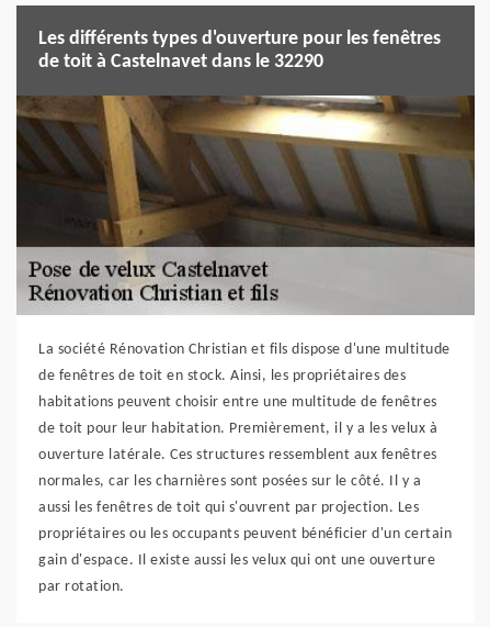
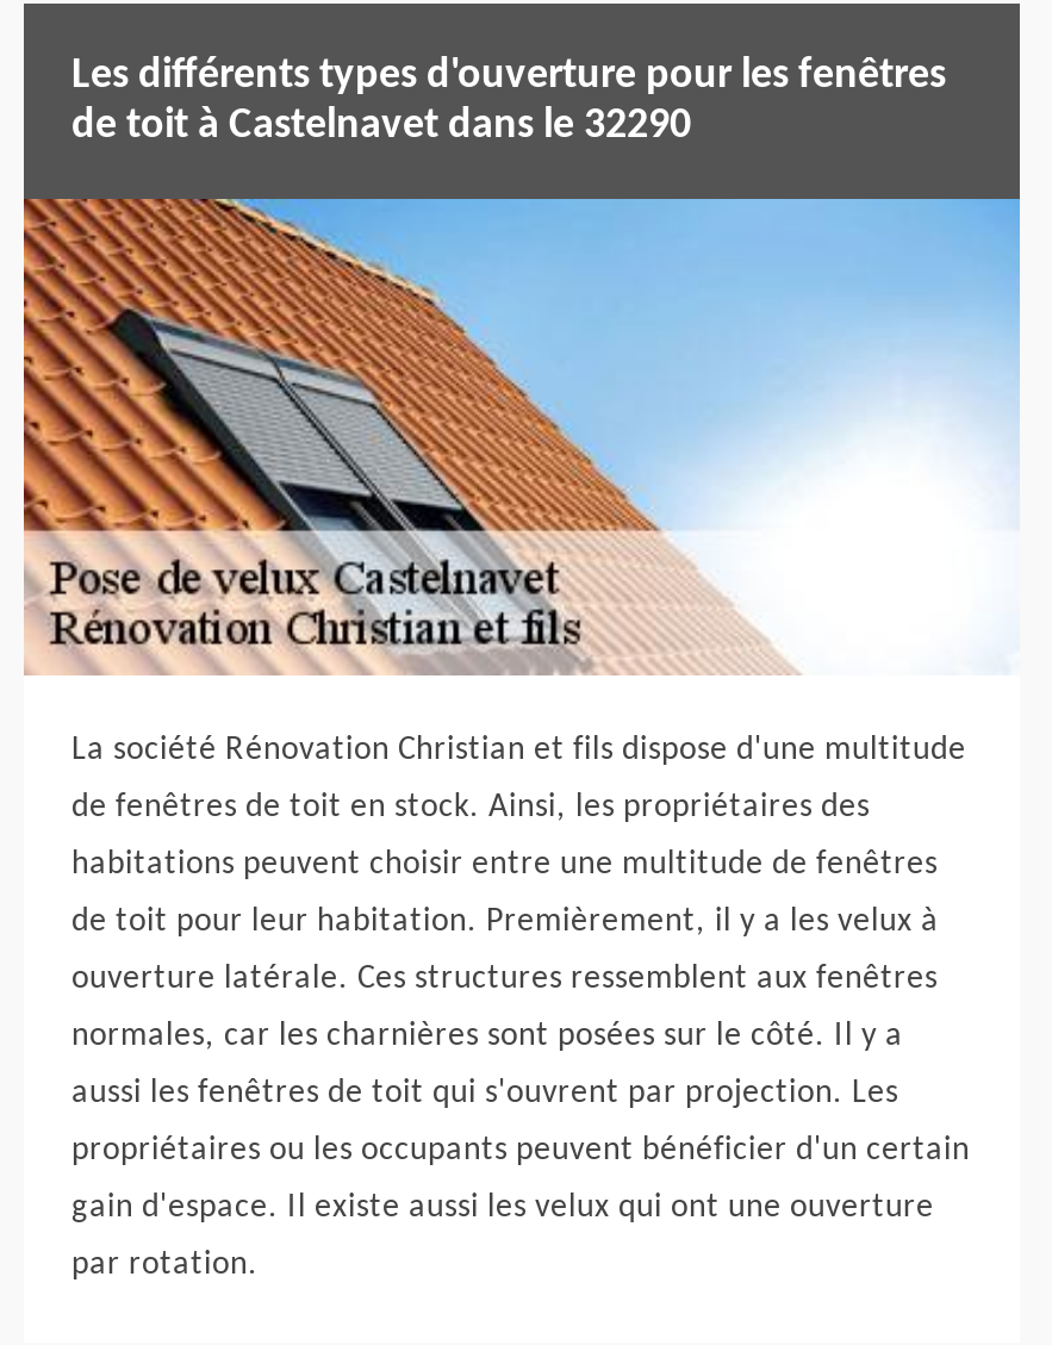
[15,94,476,315] [image] -> [21,197,1022,675] [image]

